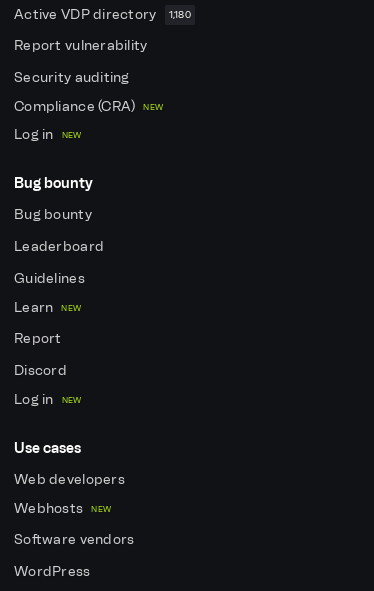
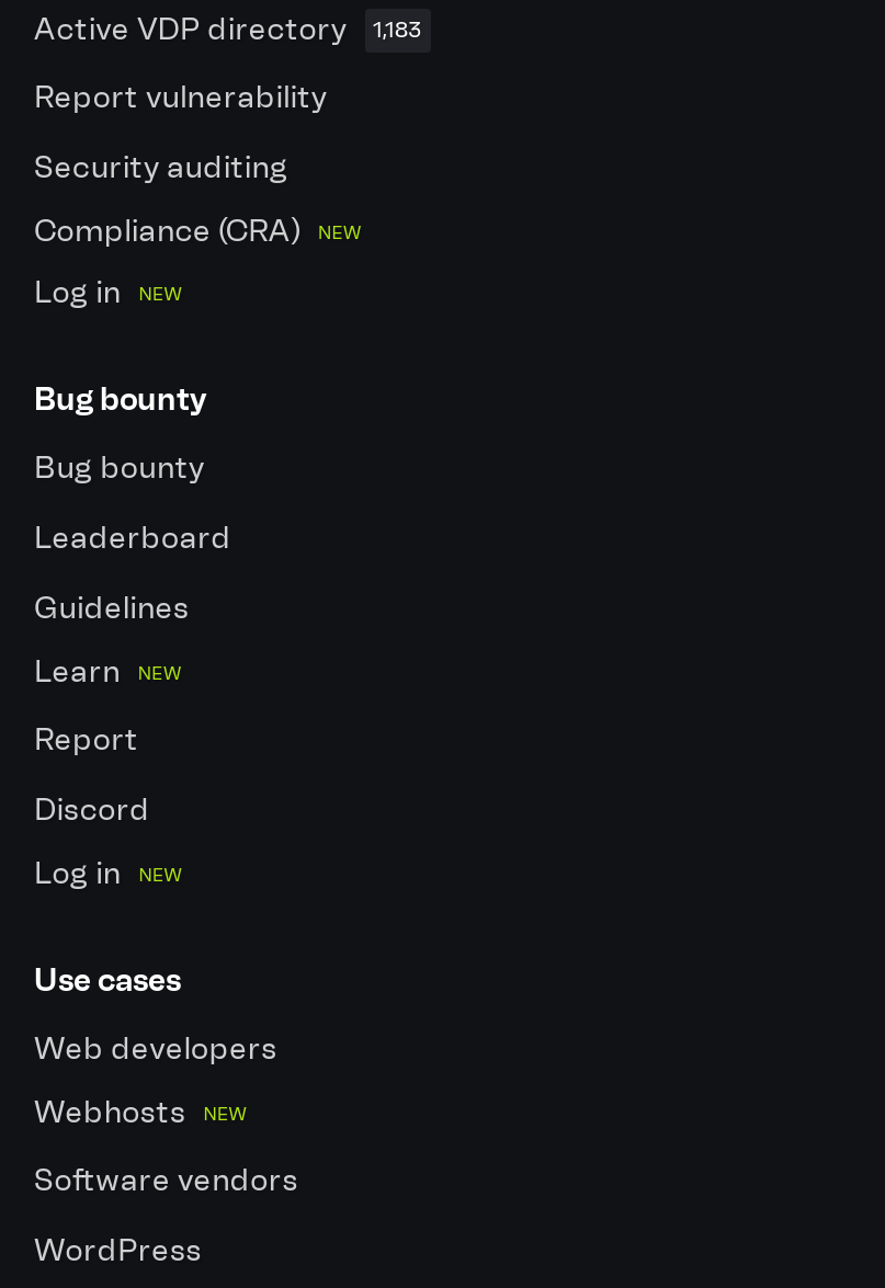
[14,6,191,23] Active VDP directory 1,180 -> [34,11,422,48] Active VDP directory 1,183

